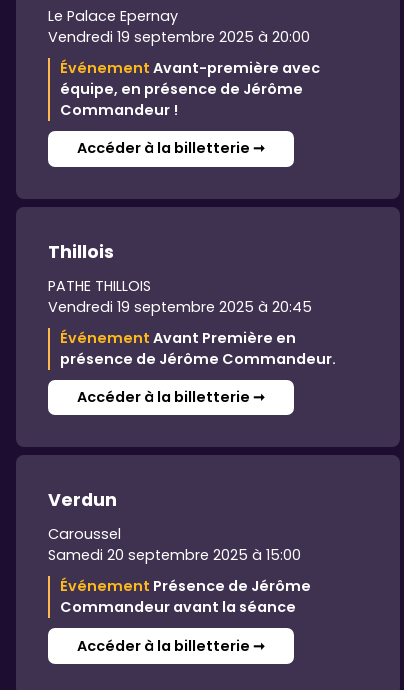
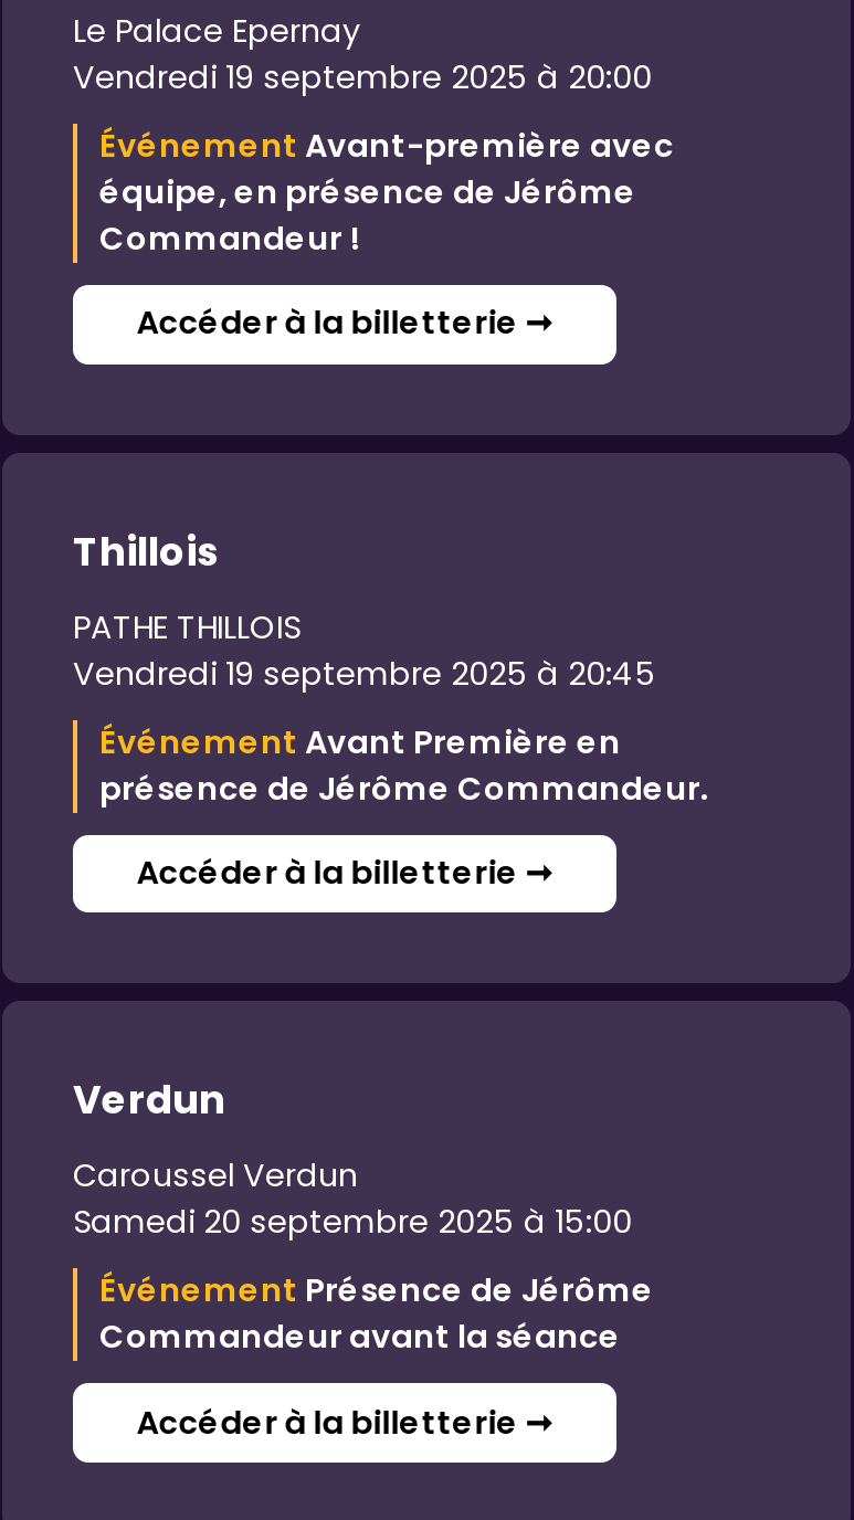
[48,524,121,544] Caroussel -> [73,1154,358,1198] Caroussel Verdun

